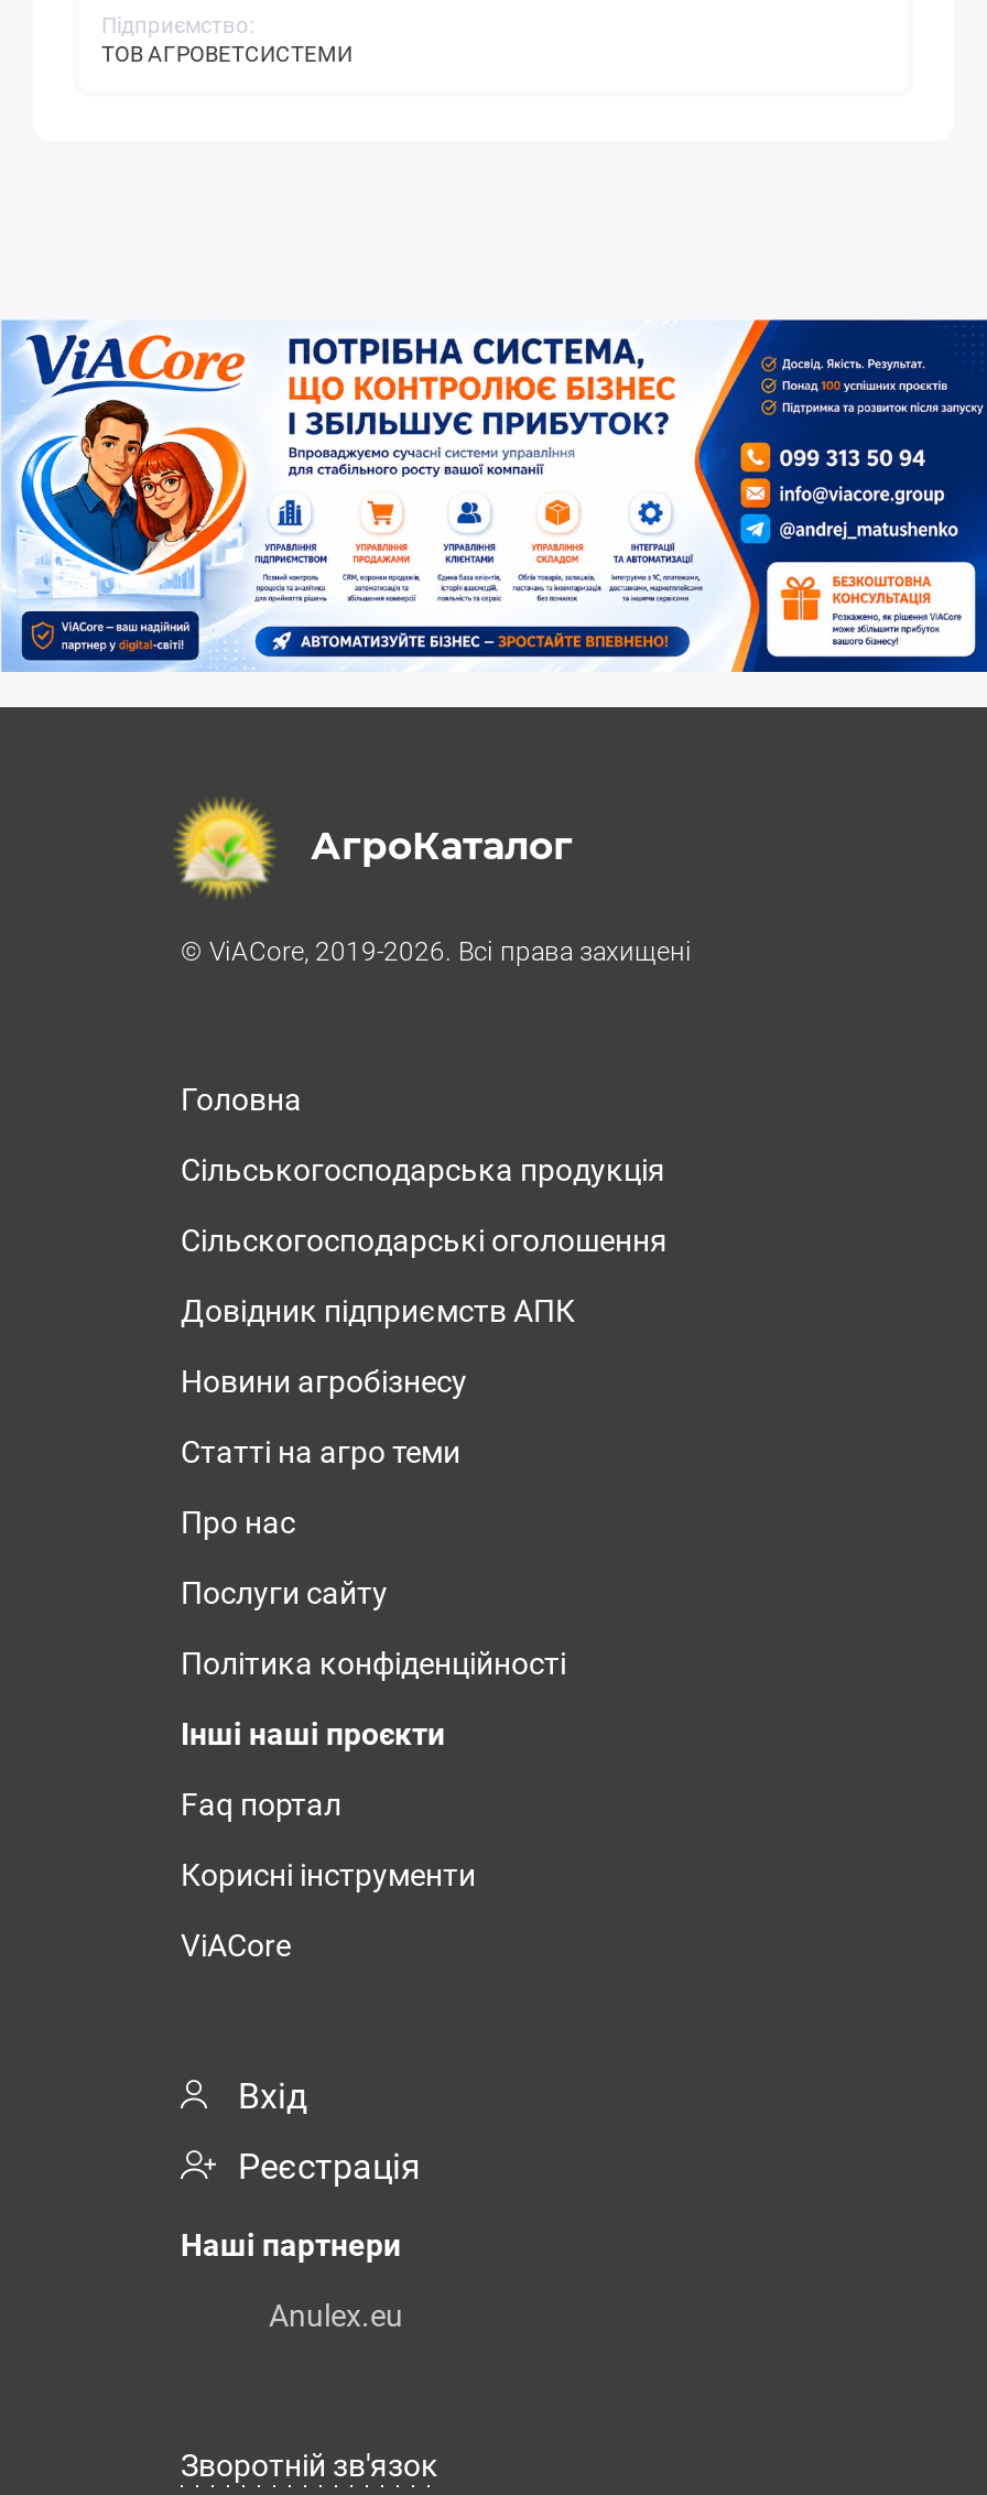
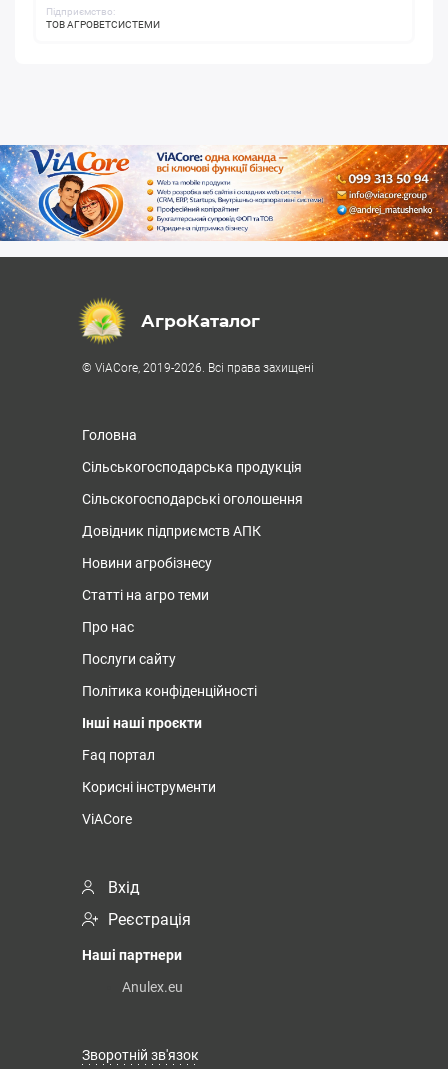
[7,317,980,674] [image] -> [3,144,445,242] [image]

